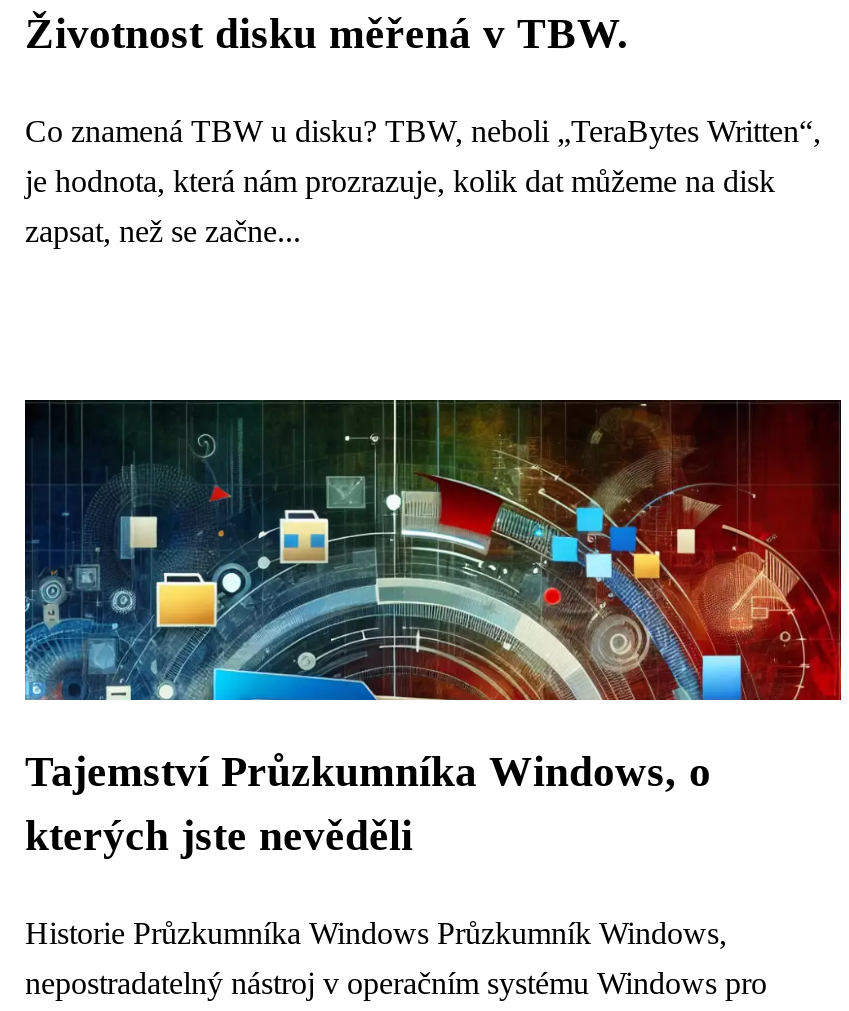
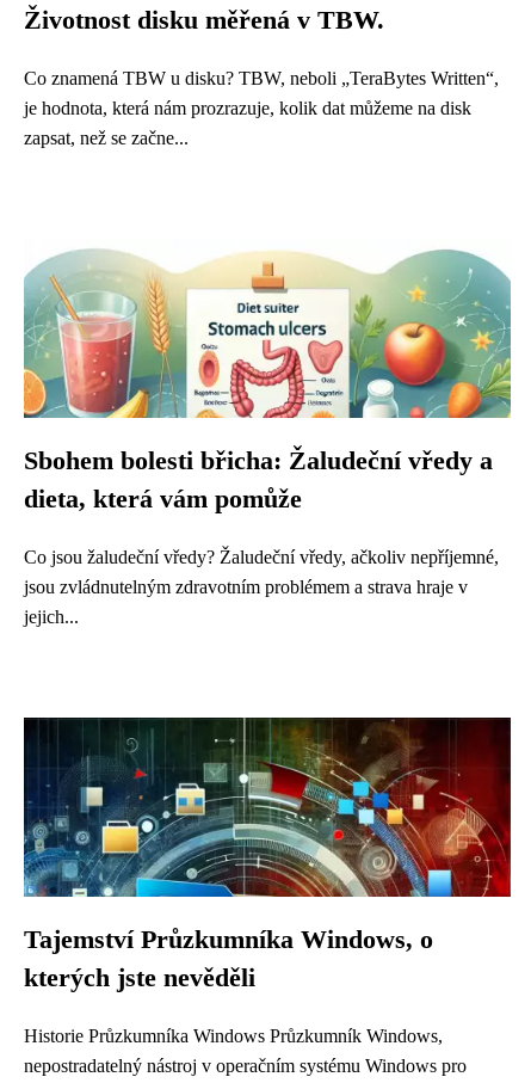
none -> [23,248,512,627] [image] | Sbohem bolesti břicha: Žaludeční vředy a | dieta, která vám pomůže | Co jsou žaludeční vředy? Žaludeční vředy, ačkoliv nepříjemné, | jsou zvládnutelným zdravotním problémem a strava hraje v | jejich...

